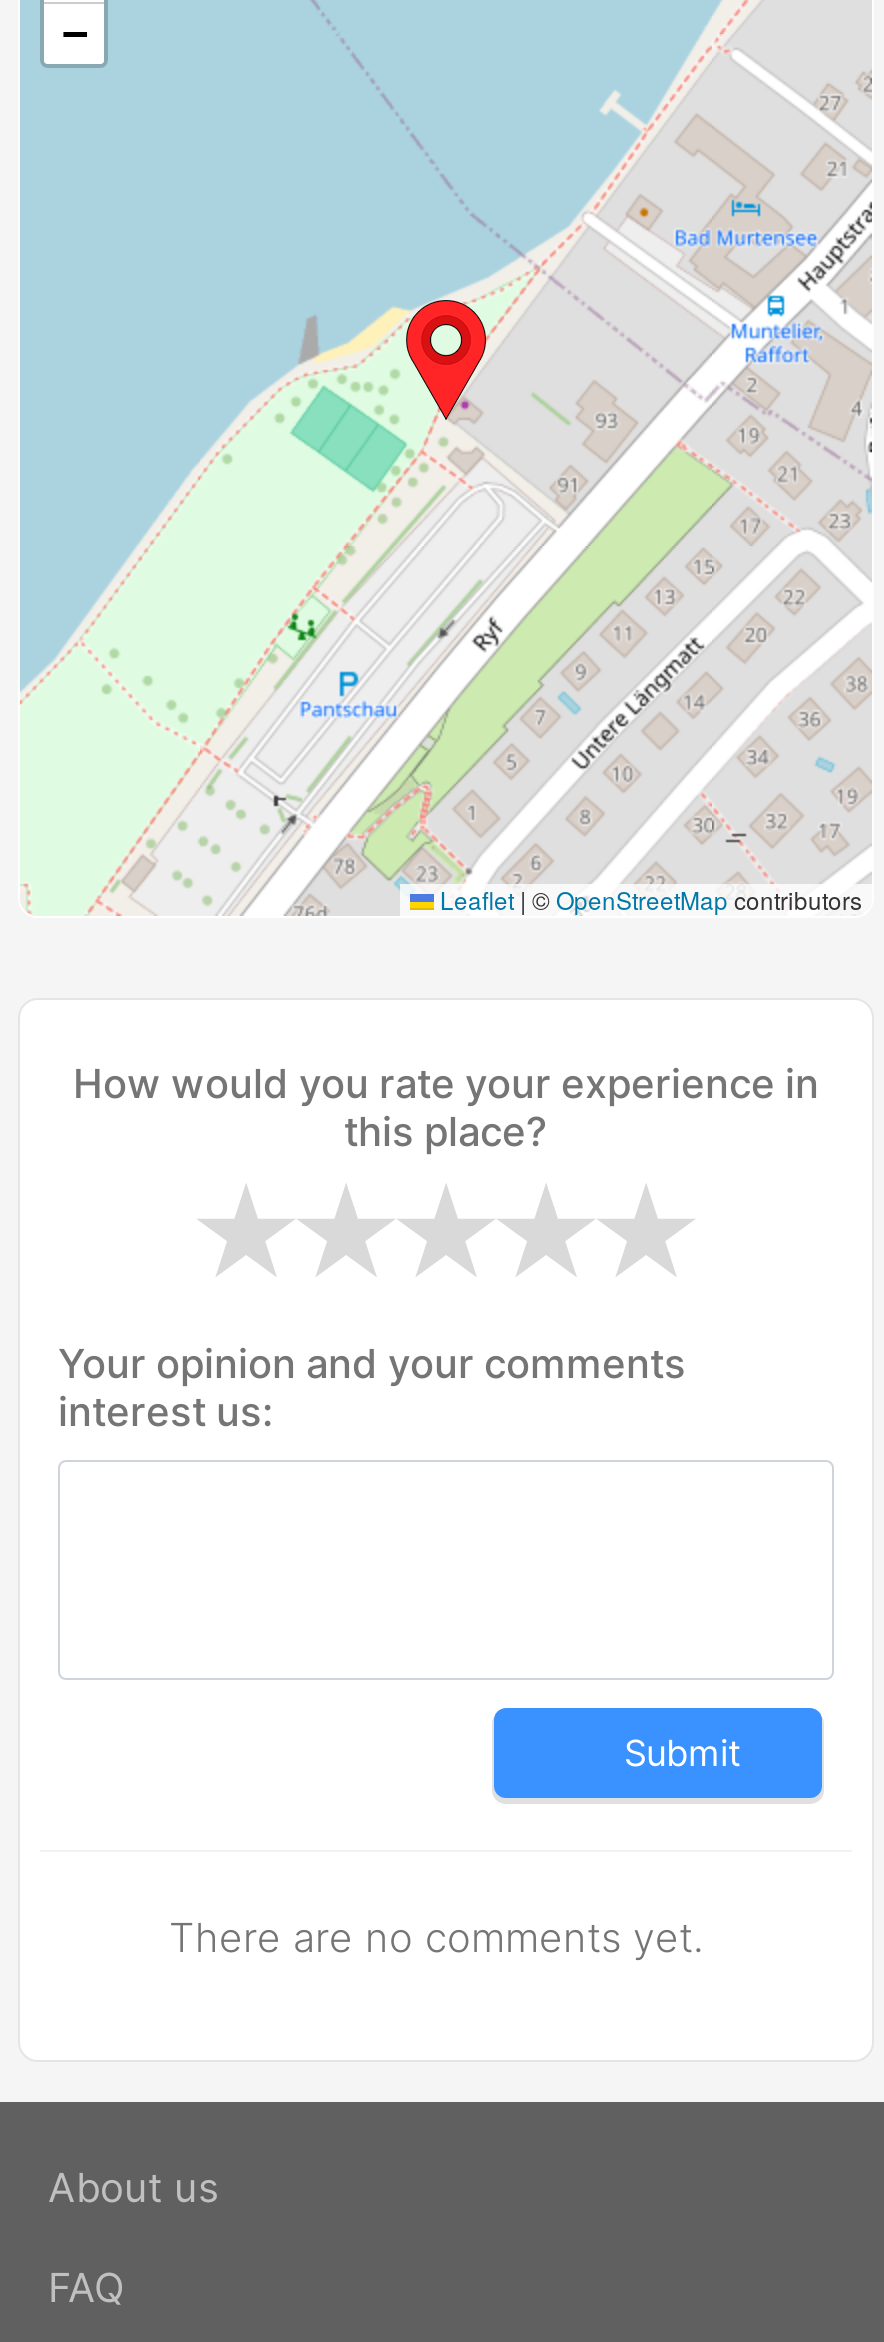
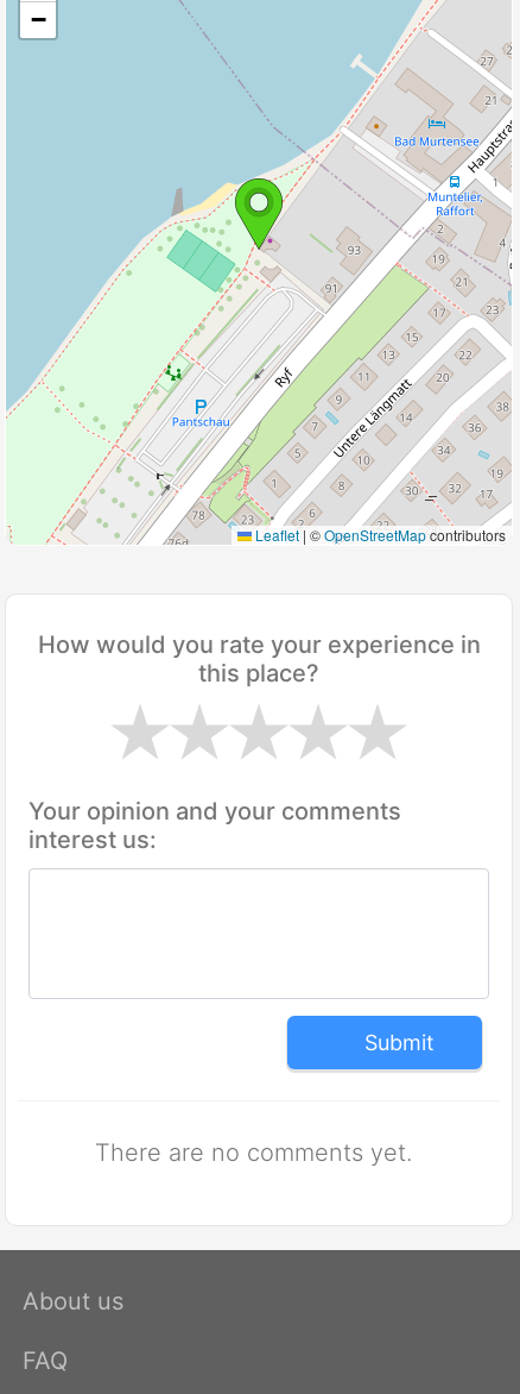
[404,298,488,418] [image] -> [234,177,284,249] [image]

